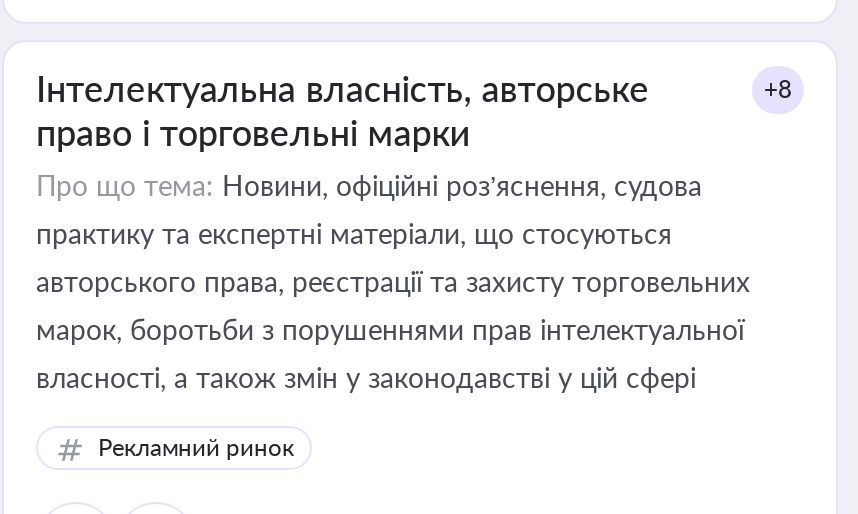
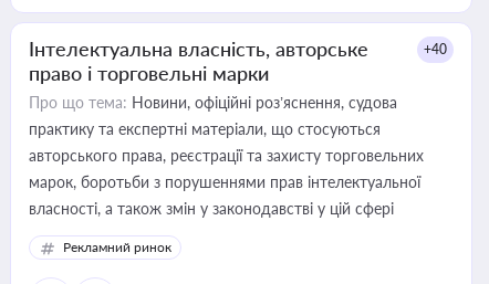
[764,74,792,104] +8 -> [424,41,447,57] +40

